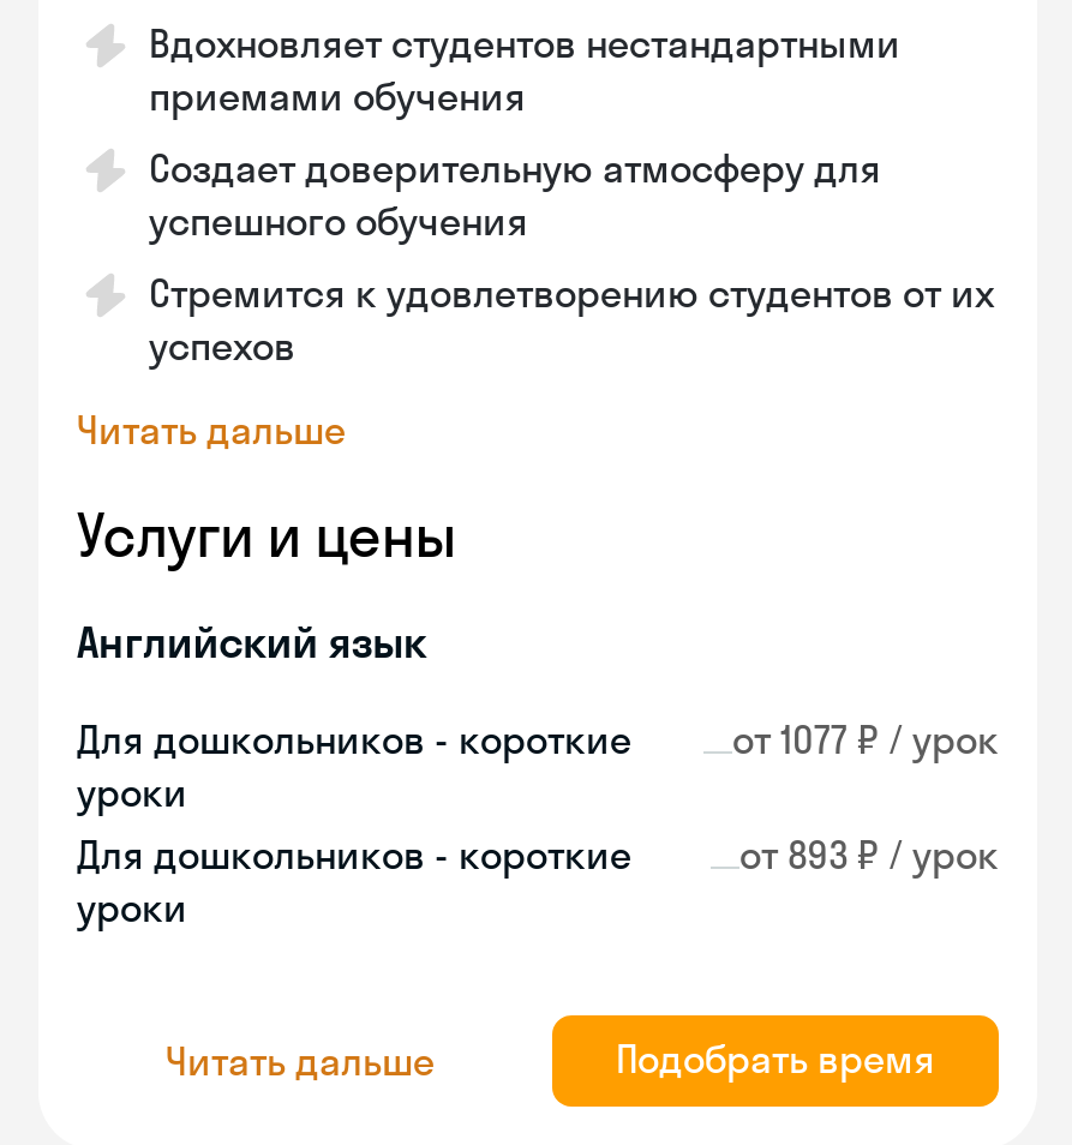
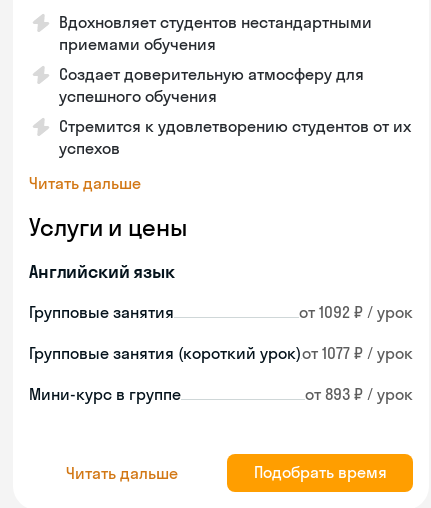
[77,715,631,816] Для дошкольников - короткие | уроки -> [29,302,413,322] Групповые занятия | от 1092 ₽ / урок
[732,715,999,763] от 1077 ₽ / урок -> [29,343,413,363] Групповые занятия (короткий урок)от 1077 ₽ / урок
[77,831,631,931] Для дошкольников - короткие | уроки -> [29,384,181,404] Мини-курс в группе

